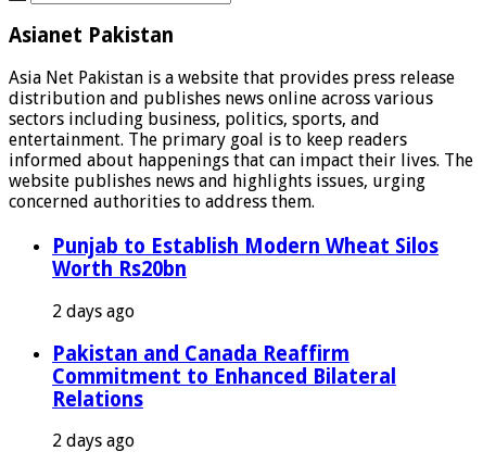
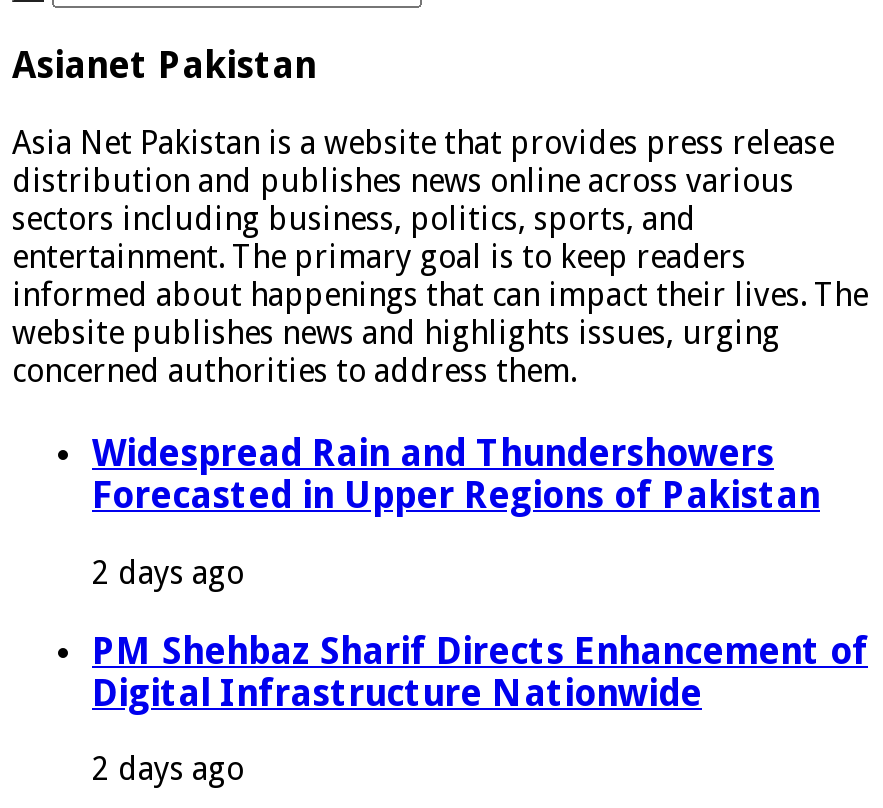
[52,235,438,281] Punjab to Establish Modern Wheat Silos | Worth Rs20bn -> [92,433,820,517] Widespread Rain and Thundershowers | Forecasted in Upper Regions of Pakistan
[52,342,396,410] Pakistan and Canada Reaffirm | Commitment to Enhanced Bilateral | Relations -> [92,629,868,713] PM Shehbaz Sharif Directs Enhancement of | Digital Infrastructure Nationwide

